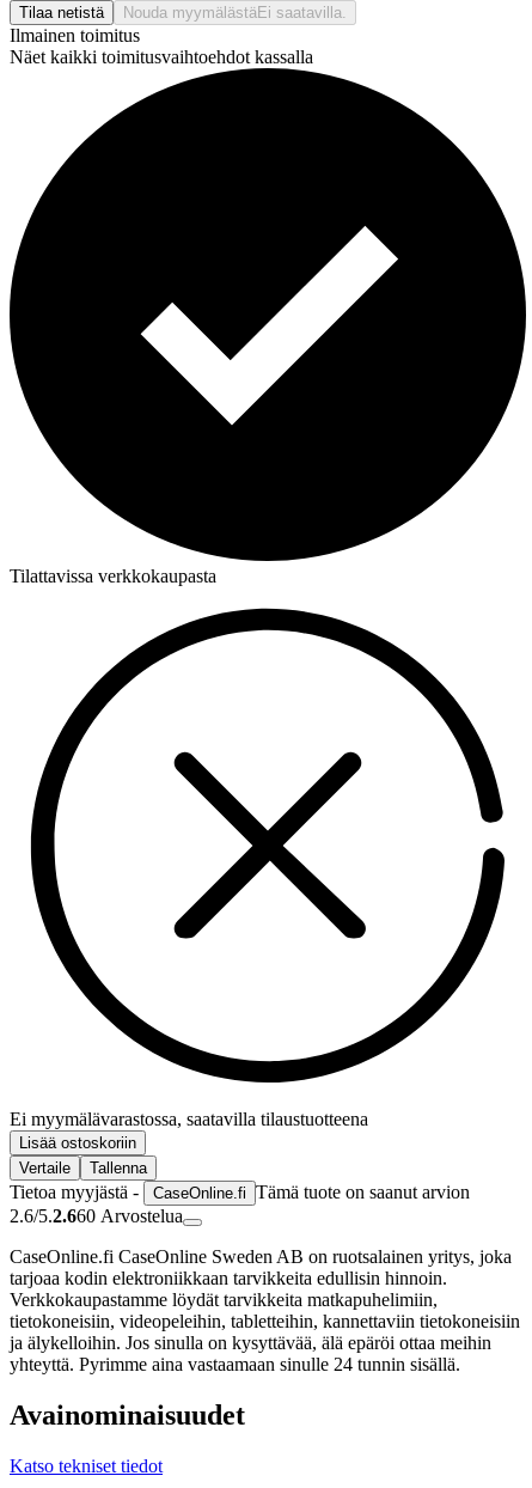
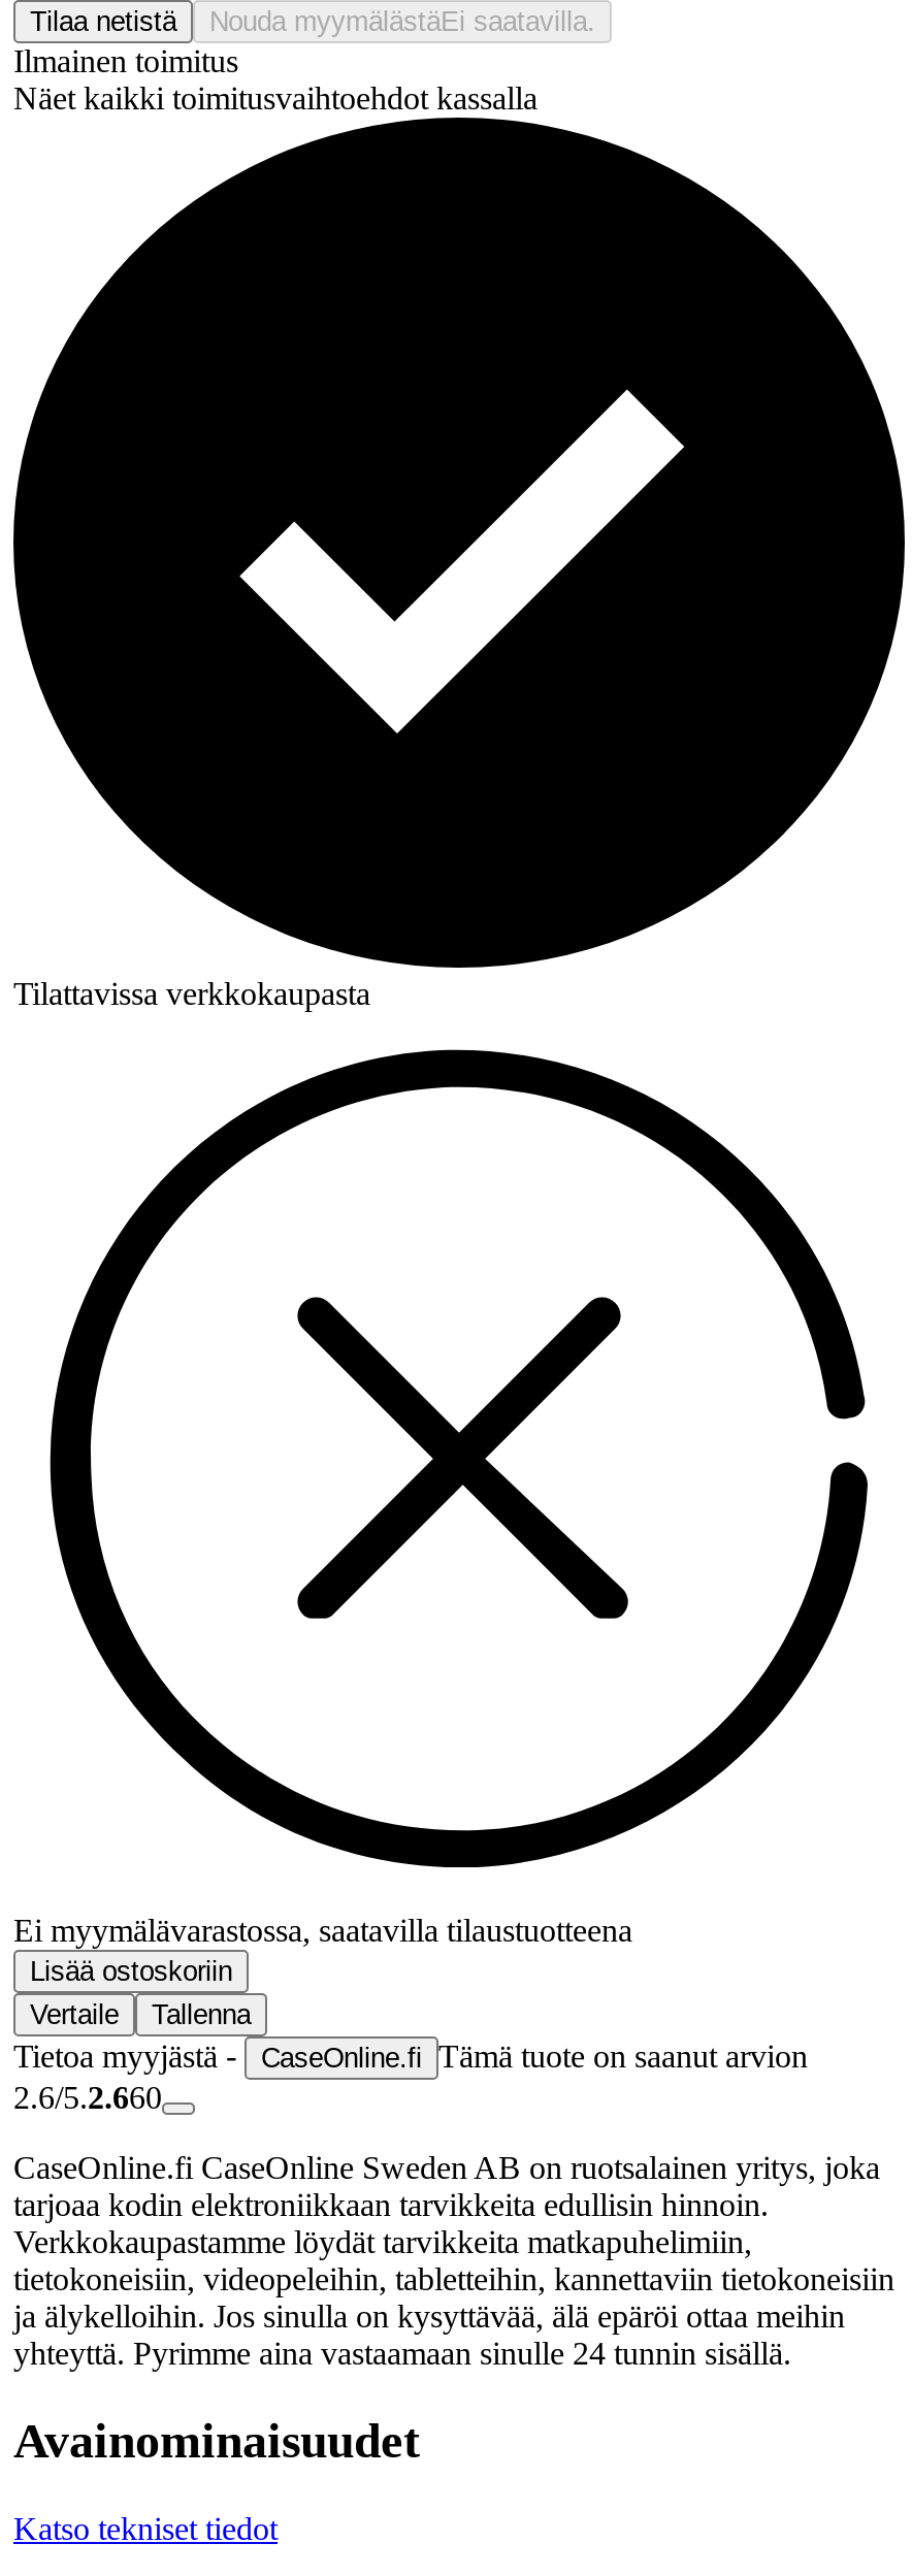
[10,1206,183,1226] 2.6/5.2.660 Arvostelua -> [13,2080,162,2115] 2.6/5.2.660

